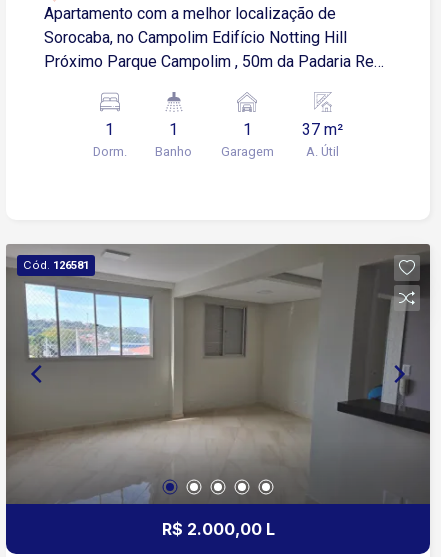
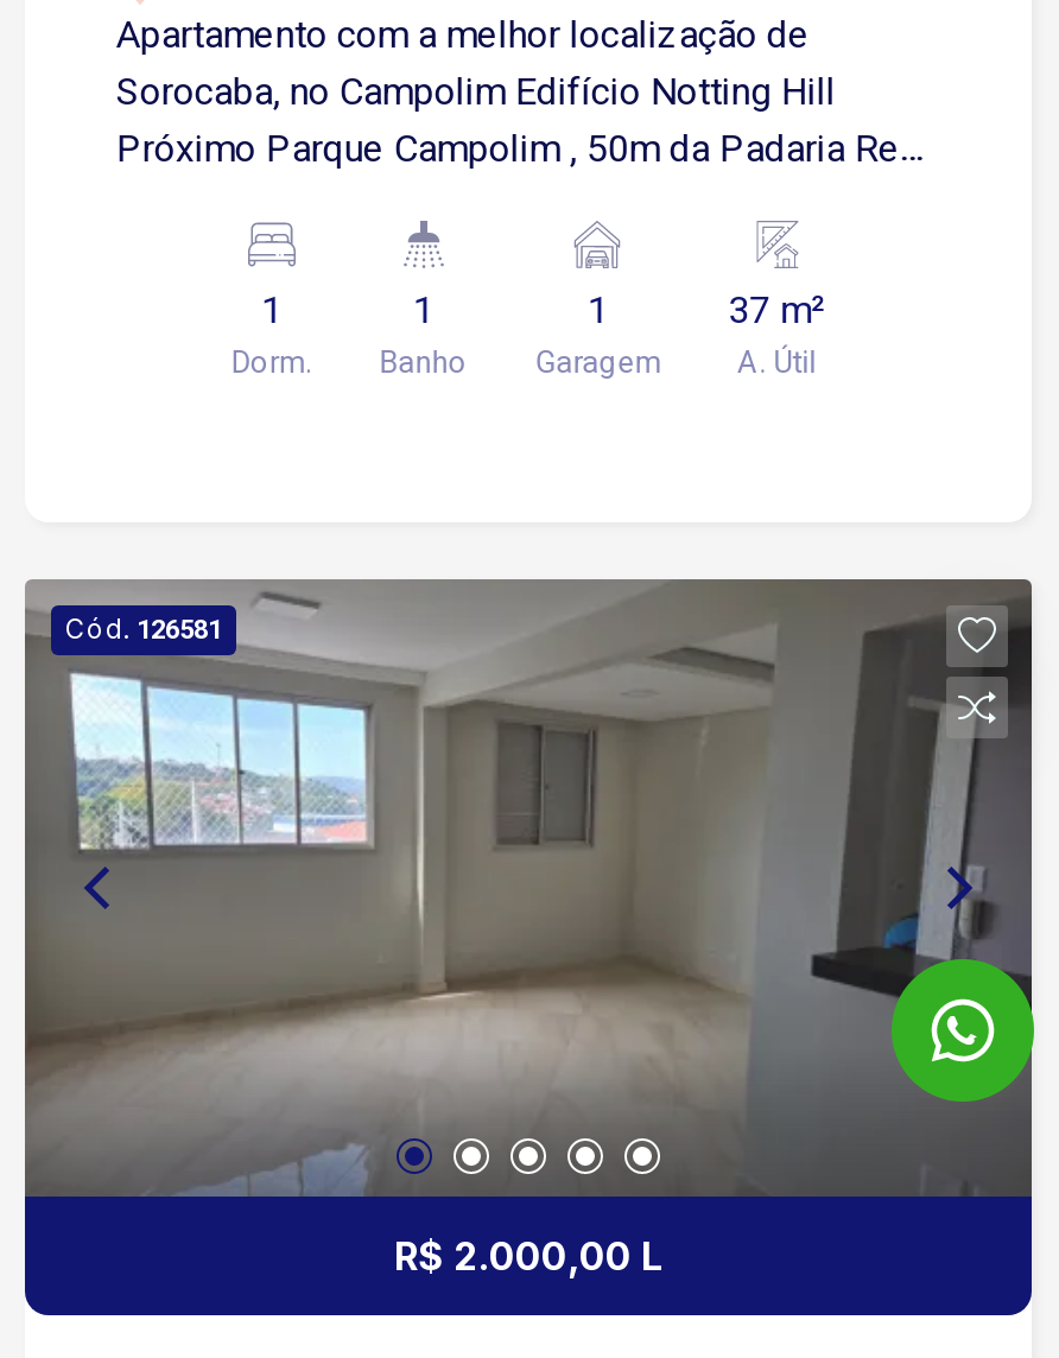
[372,404,431,463] [image] -> [892,959,1036,1102] [image]

